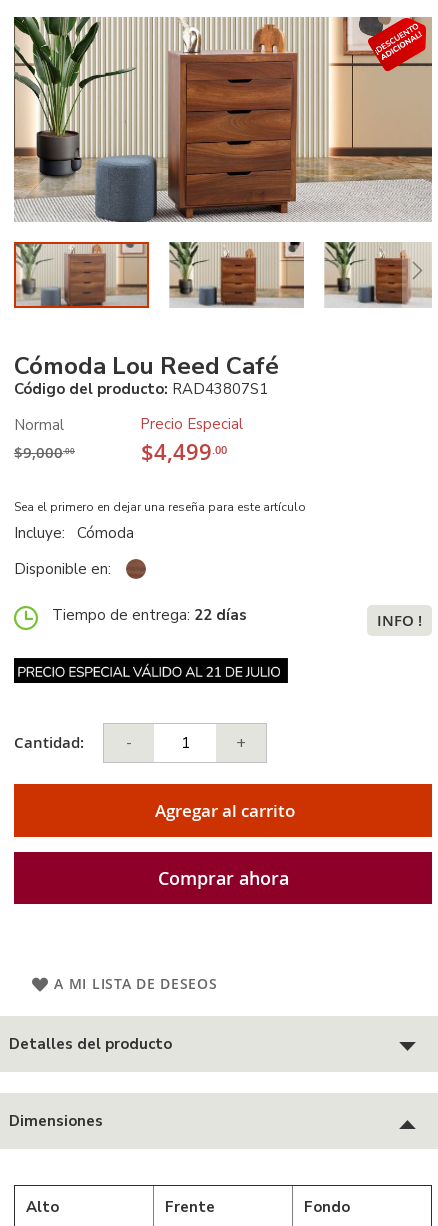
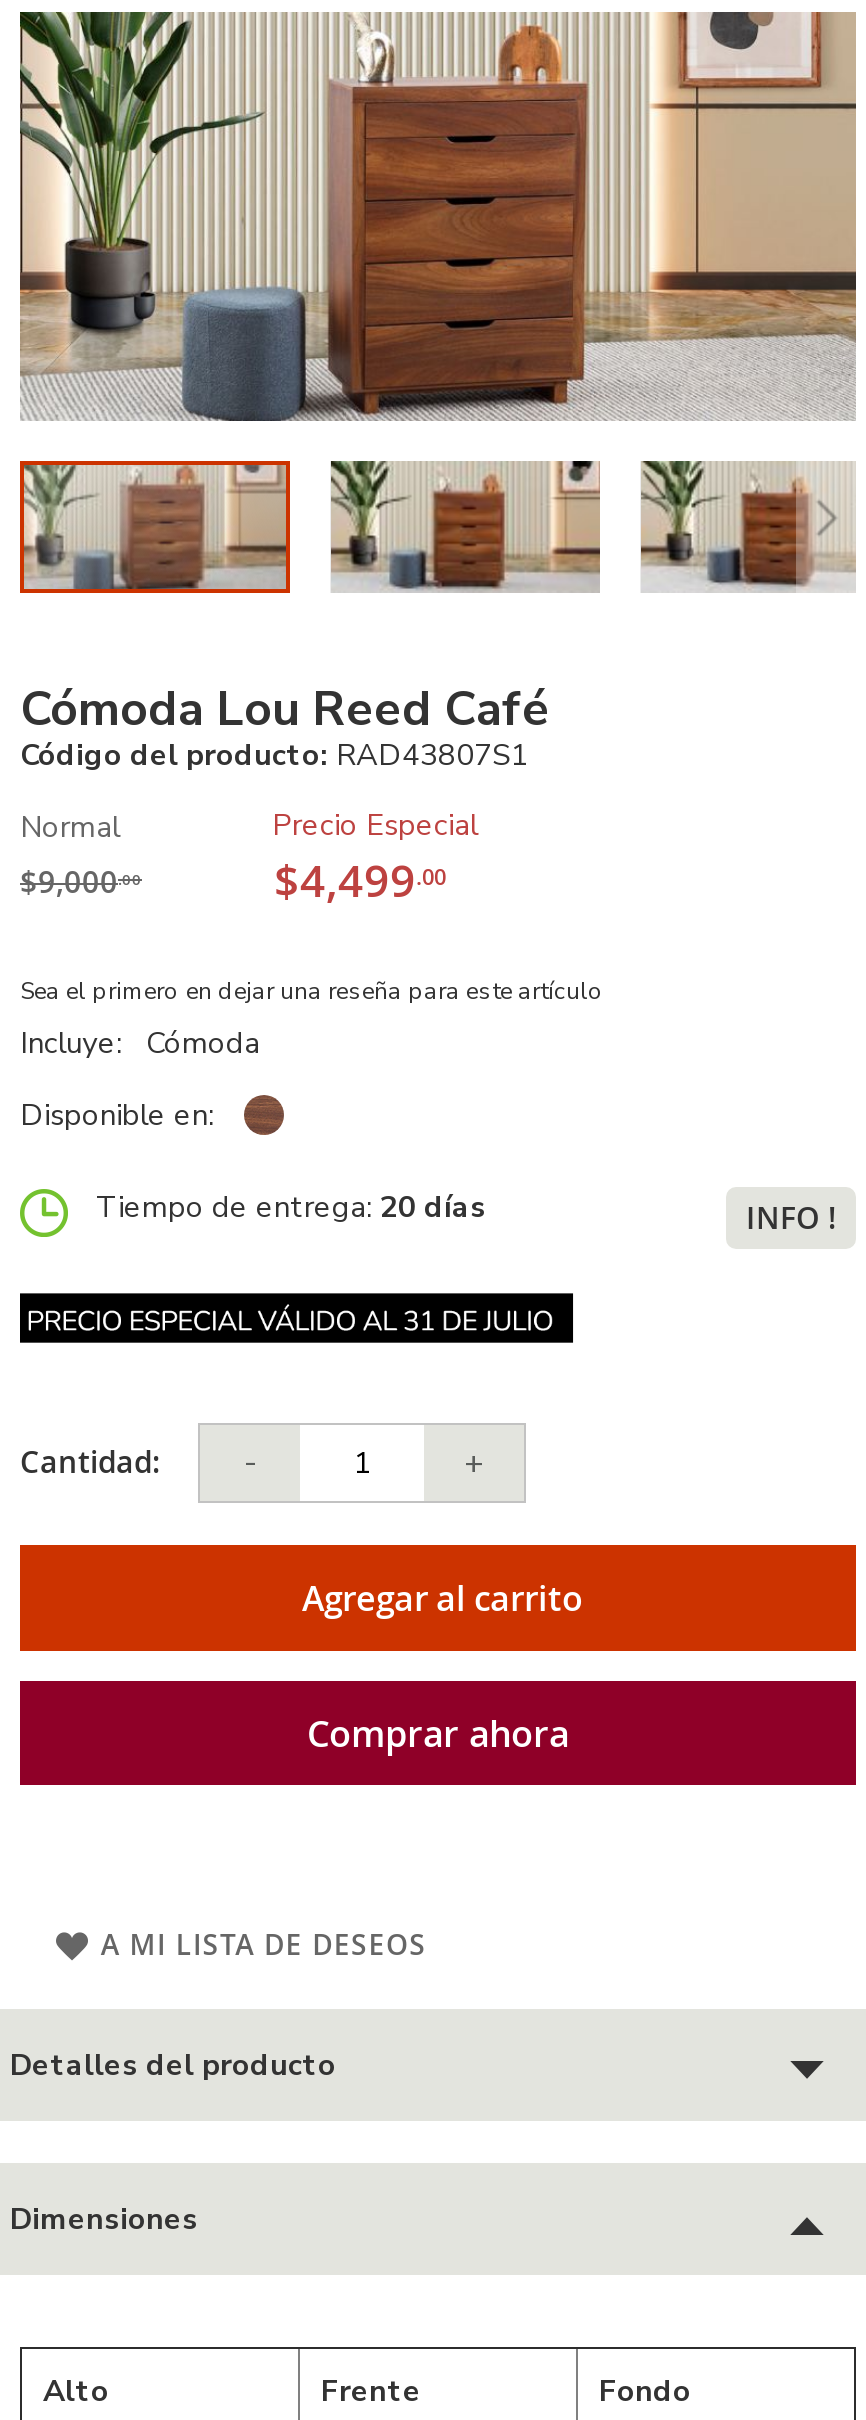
[367,17,427,72] [image] -> [718,11,844,119] [image]
[52,605,247,625] Tiempo de entrega: 22 días -> [96,1186,486,1226] Tiempo de entrega: 20 días

